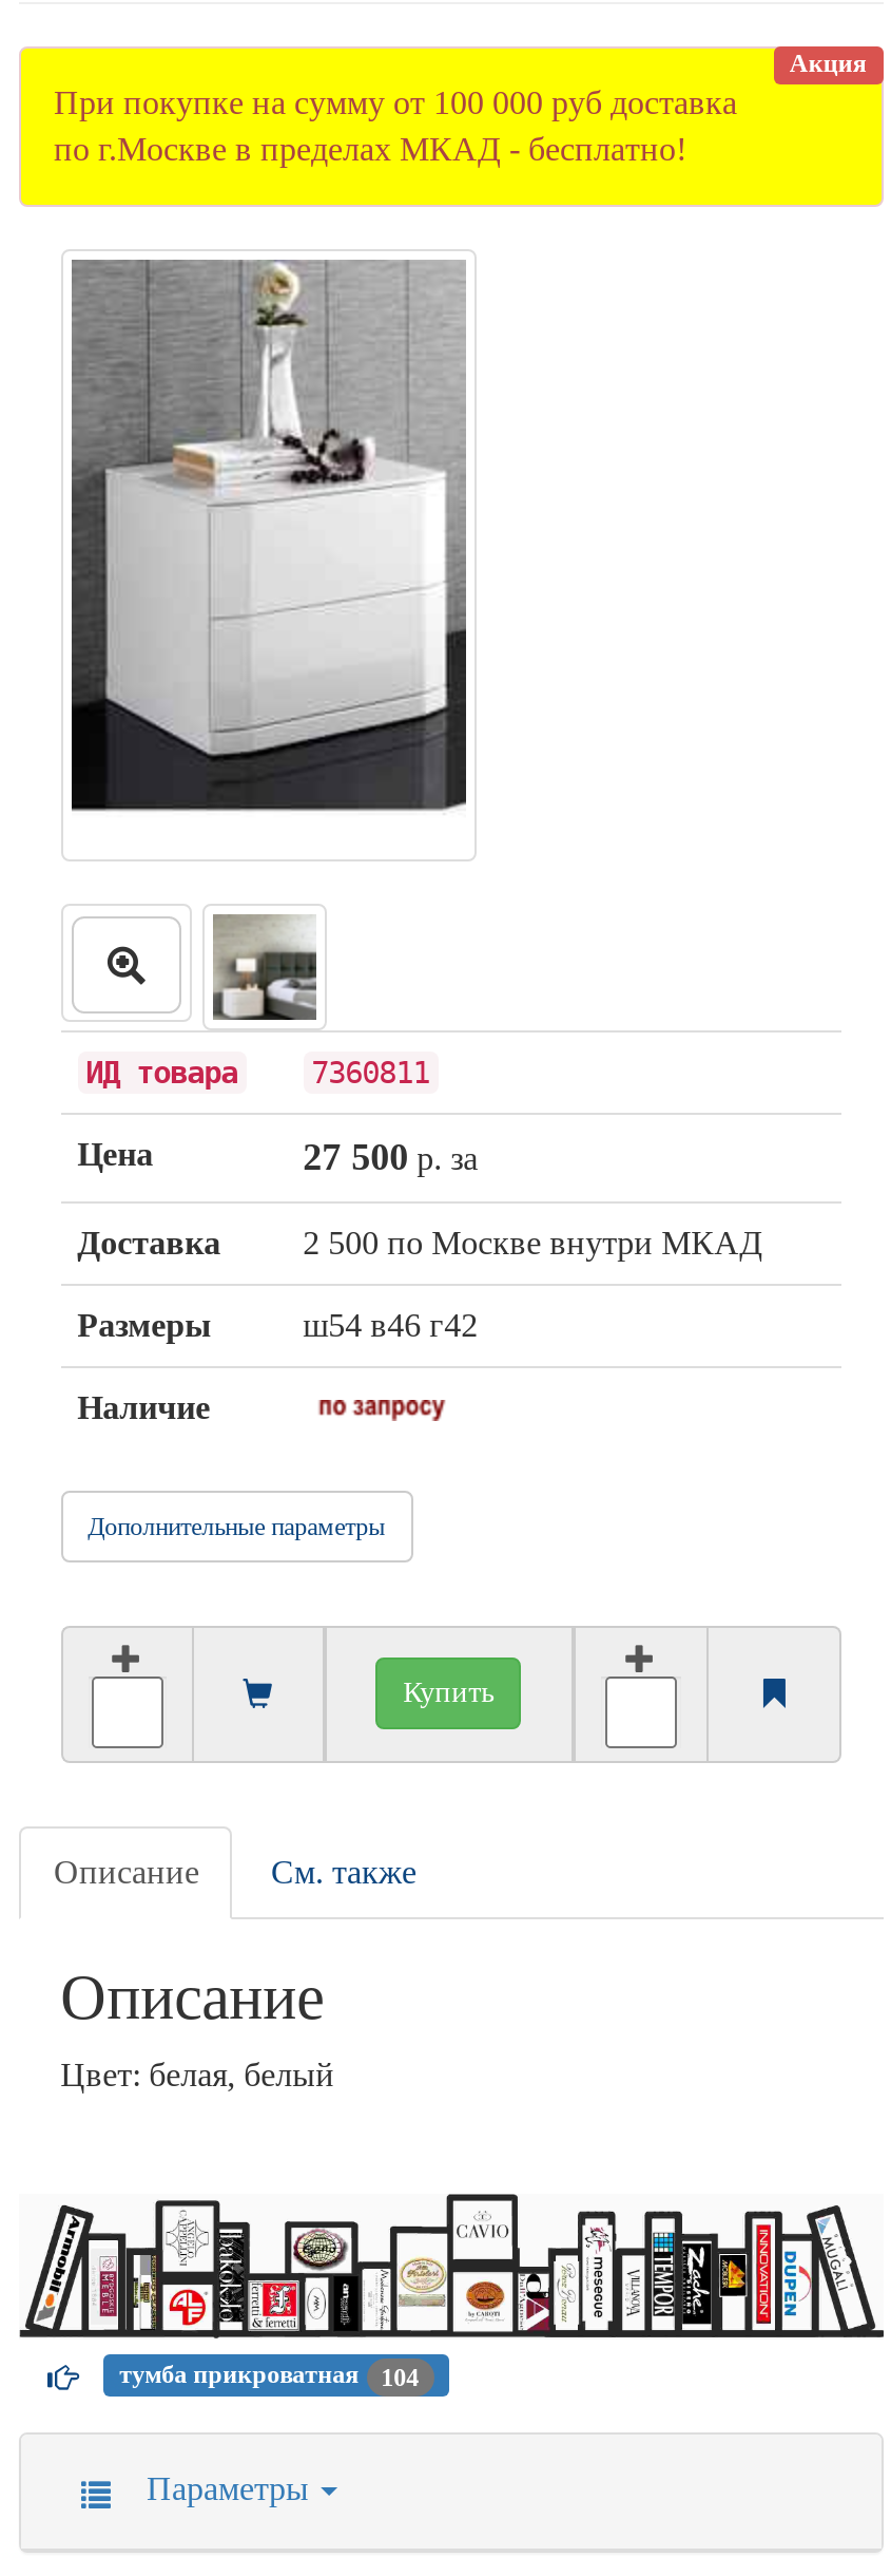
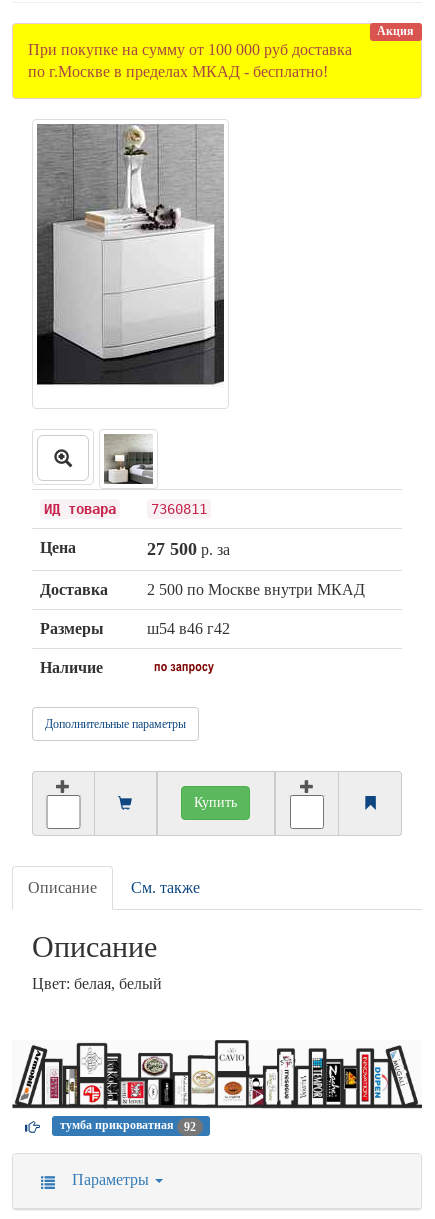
[120,2360,419,2392] тумба прикроватная 104 -> [60,1119,196,1134] тумба прикроватная 92

